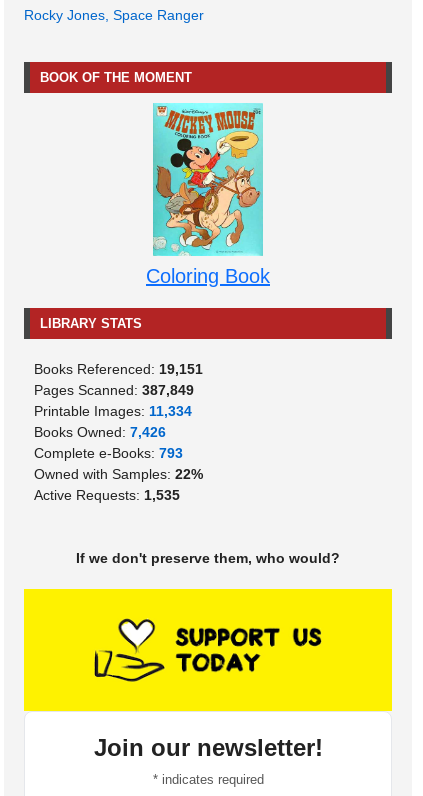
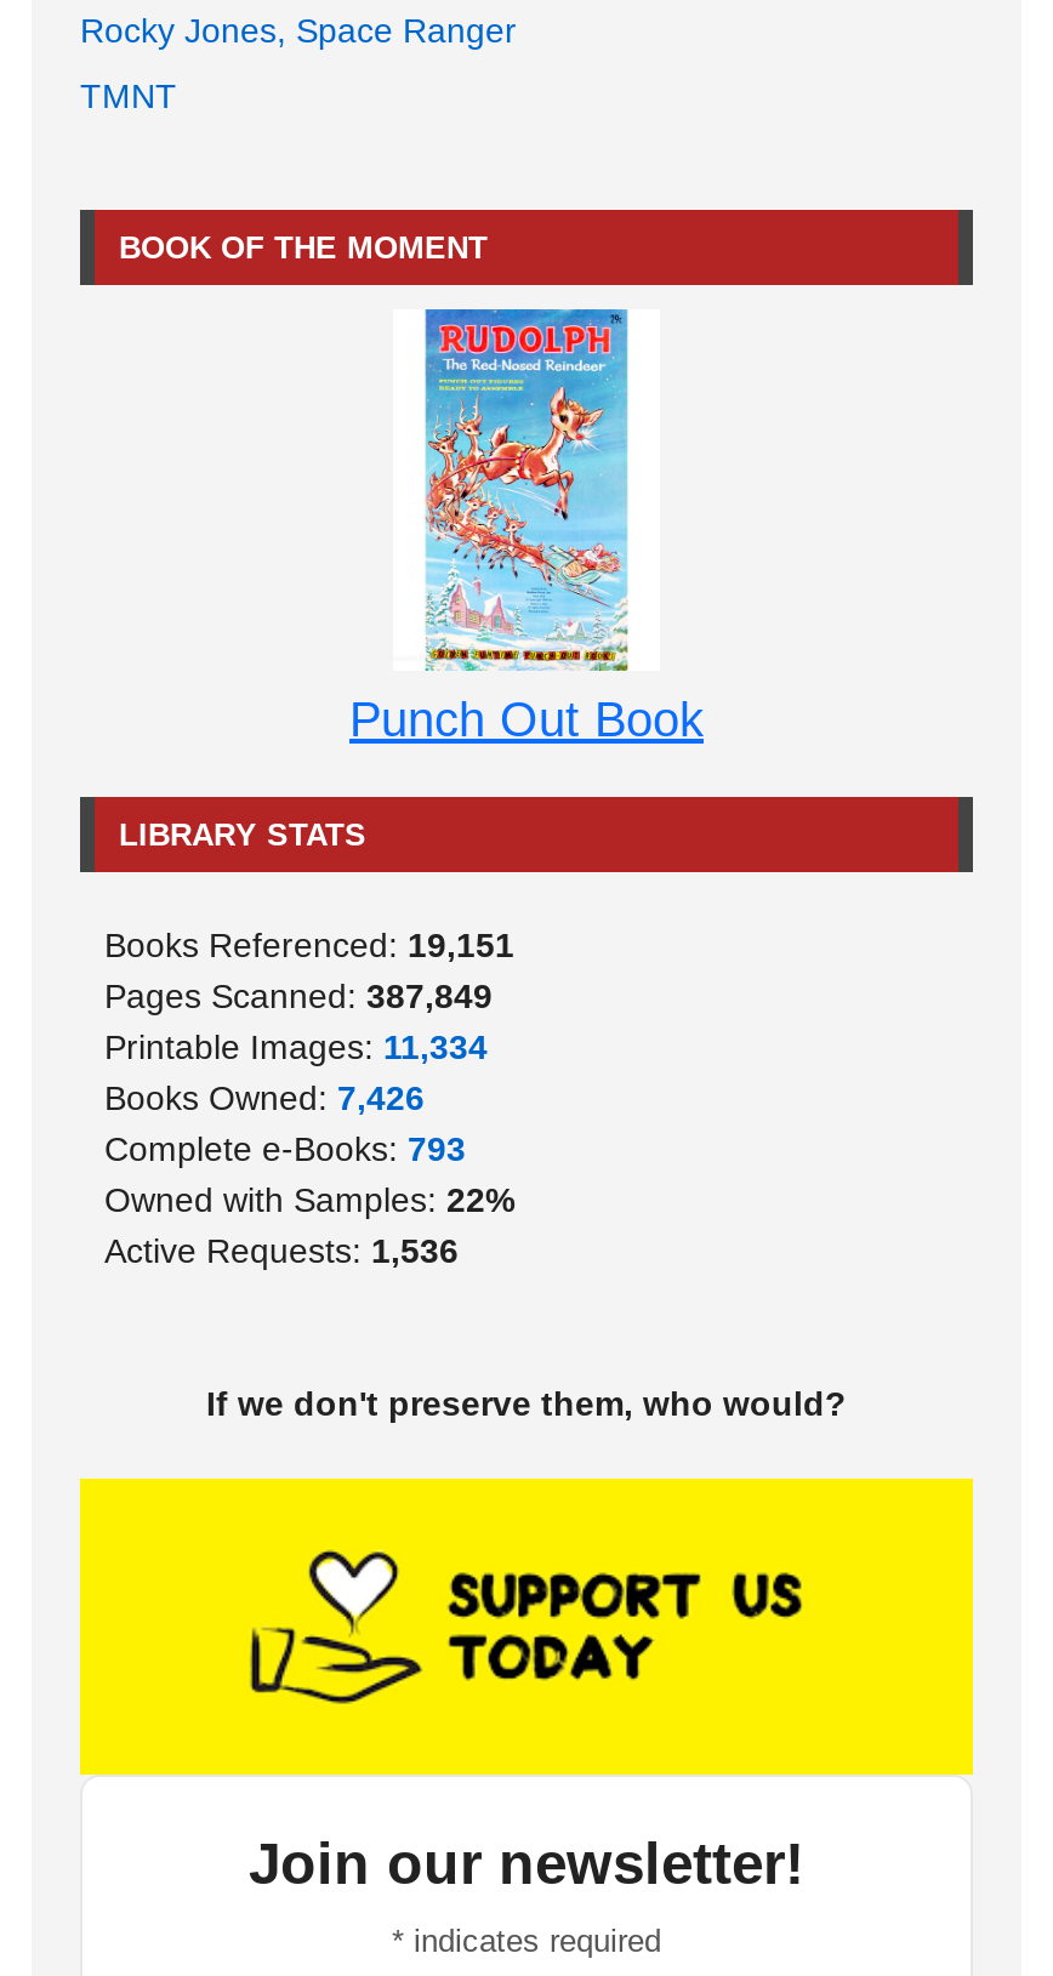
none -> [80,76,177,115] TMNT
[146,102,270,287] [image] | Coloring Book -> [349,307,704,747] [image] | Punch Out Book
[34,487,180,503] Active Requests: 1,535 -> [104,1232,459,1271] Active Requests: 1,536

